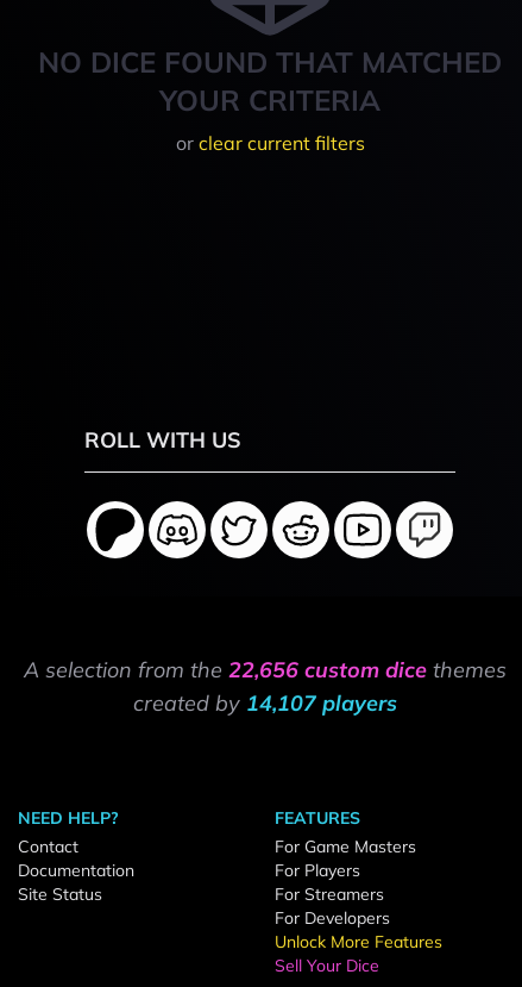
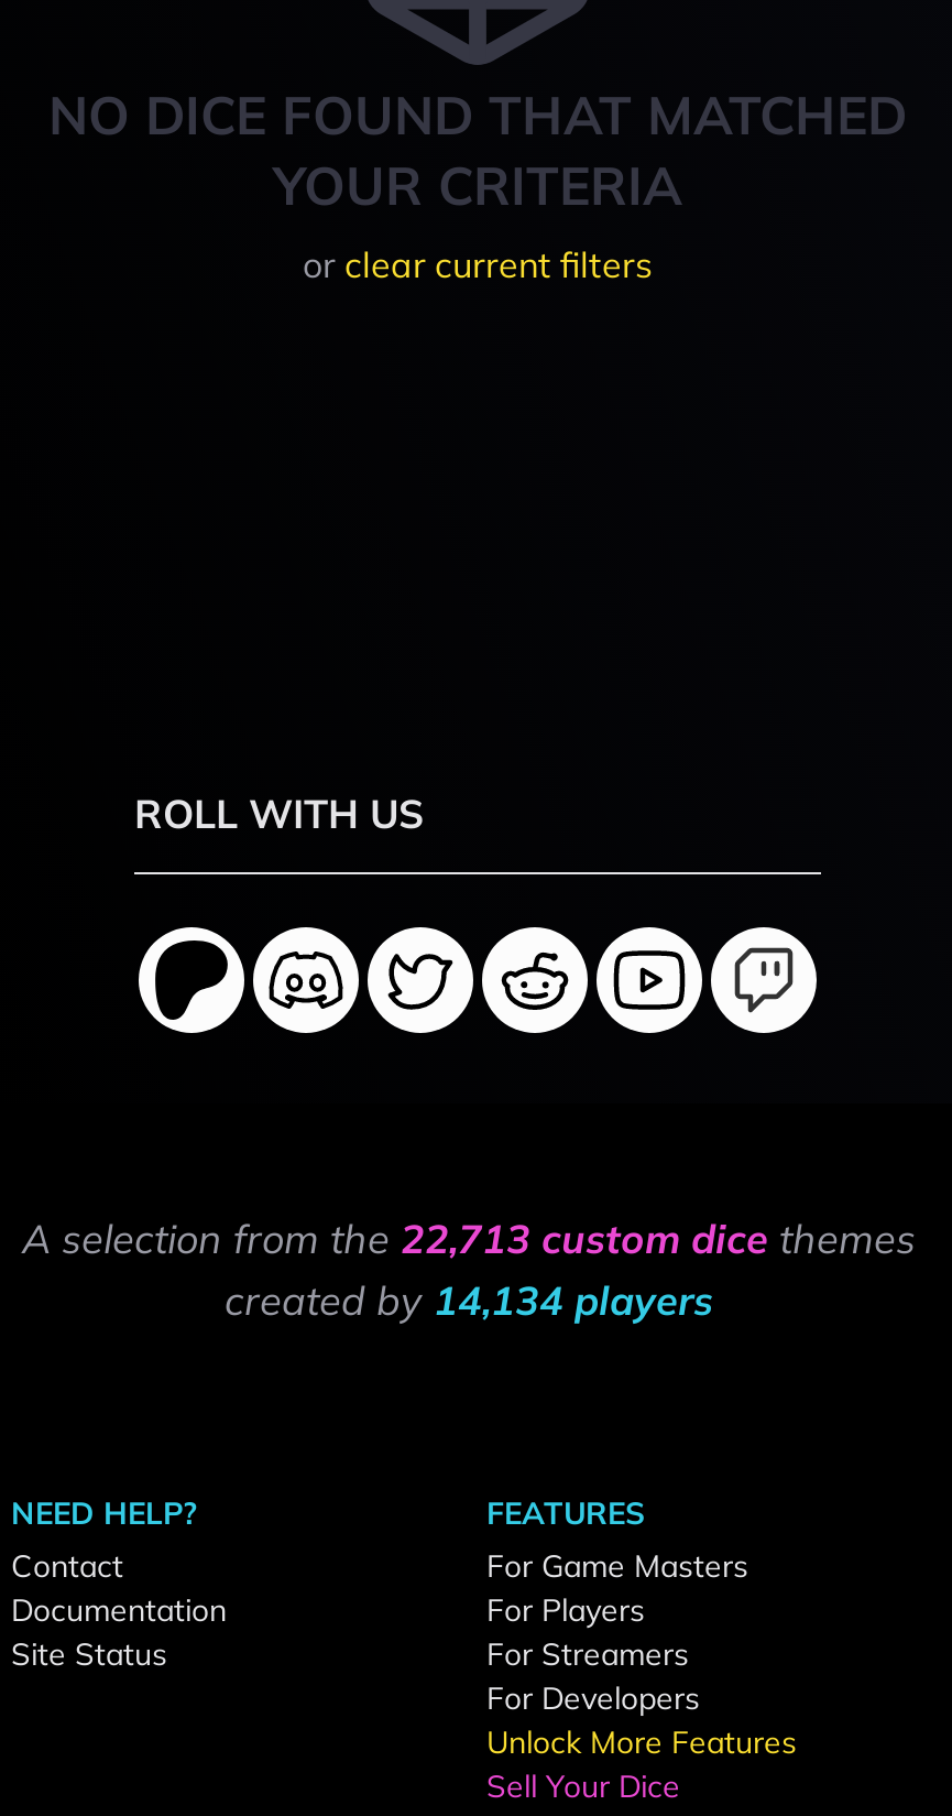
[24,656,507,683] A selection from the 22,656 custom dice themes -> [22,1214,916,1264] A selection from the 22,713 custom dice themes
[133,689,397,717] created by 14,107 players -> [225,1275,713,1326] created by 14,134 players

